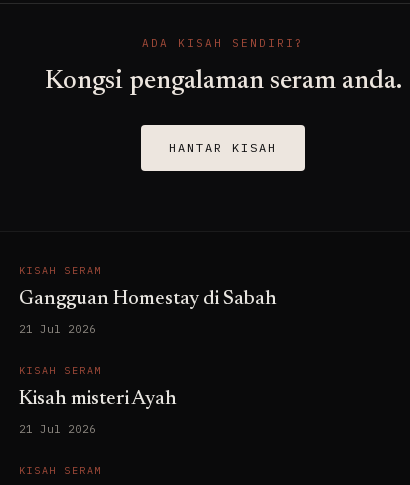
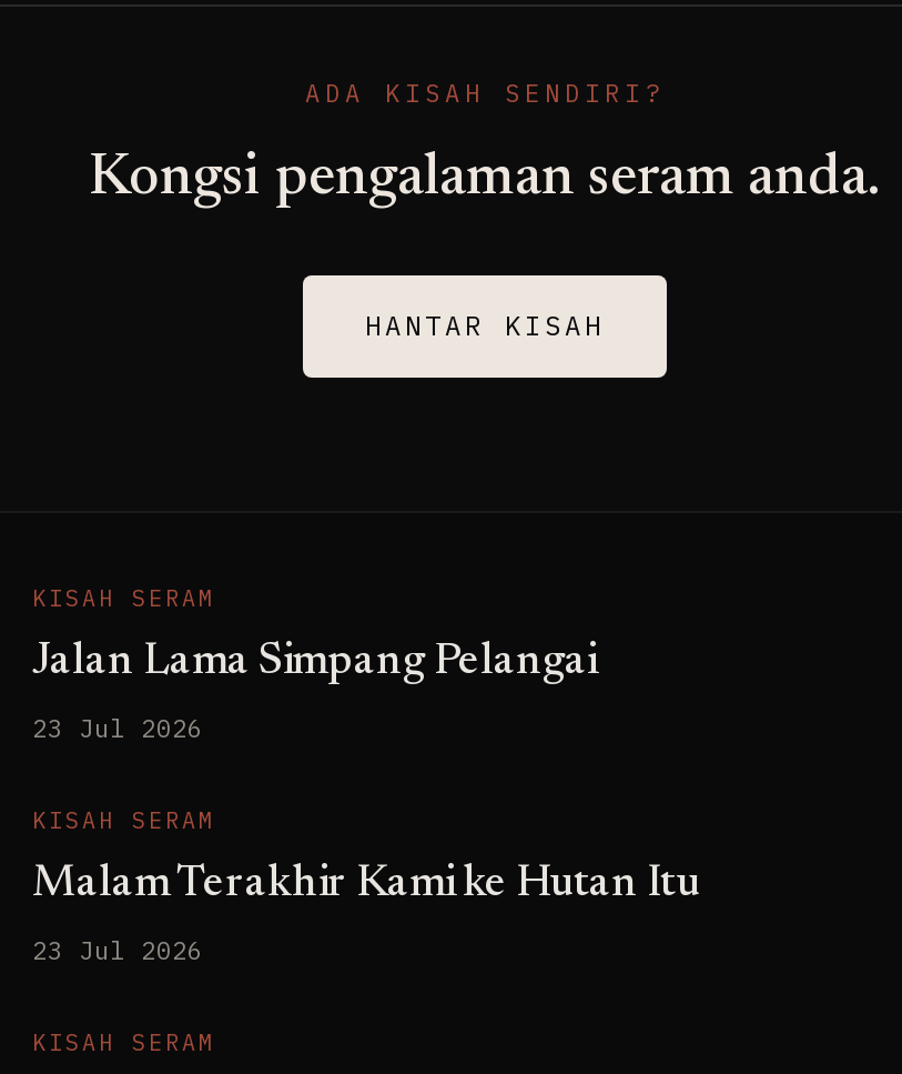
[19,289,277,309] Gangguan Homestay di Sabah -> [32,639,596,683] Jalan Lama Simpang Pelangai
[19,322,96,336] 21 Jul 2026 -> [32,712,203,743] 23 Jul 2026
[19,389,177,409] Kisah misteri Ayah -> [32,861,700,906] Malam Terakhir Kami ke Hutan Itu
[19,422,96,436] 21 Jul 2026 -> [32,935,203,966] 23 Jul 2026

